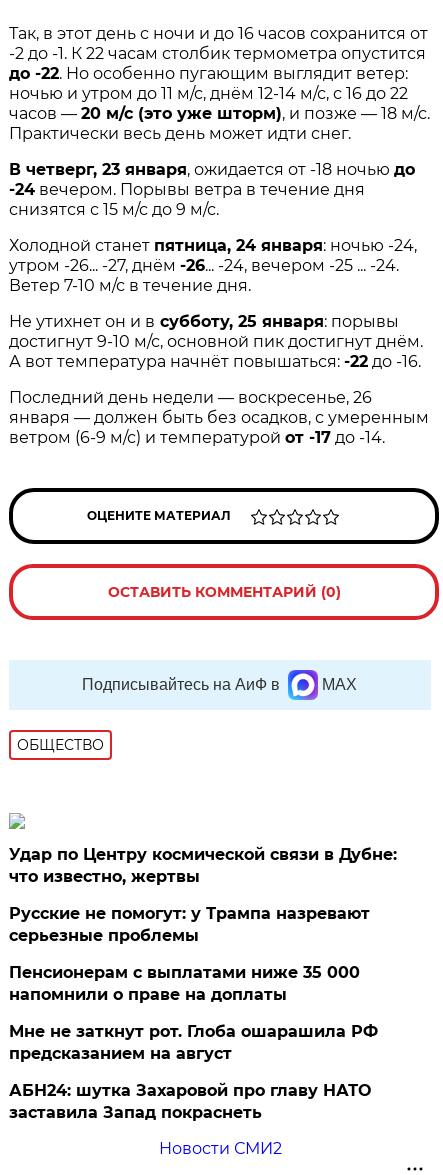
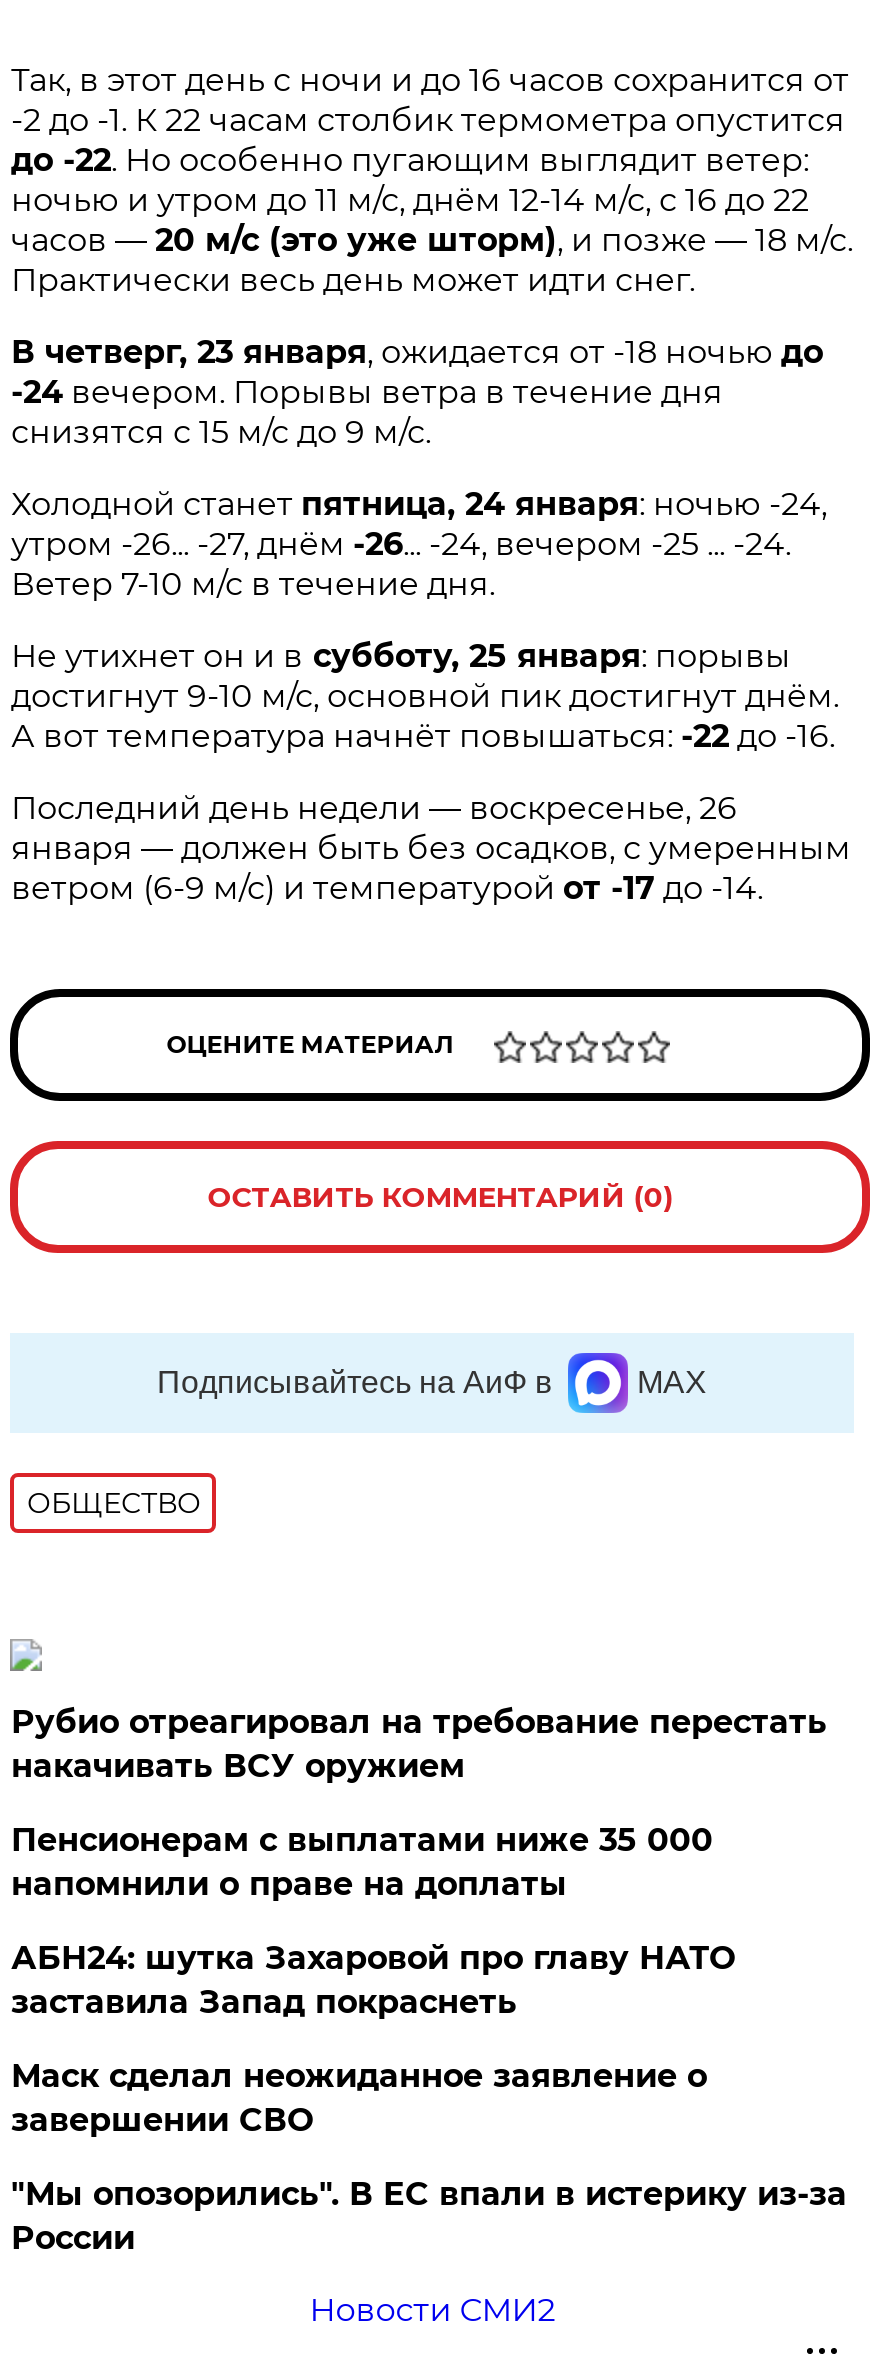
[9,845,397,945] Удар по Центру космической связи в Дубне: | что известно, жертвы | Русские не помогут: у Трампа назревают | серьезные проблемы -> [11,1703,827,1785] Рубио отреагировал на требование перестать | накачивать ВСУ оружием
moved [9,963,360,1004] -> [11,1821,713,1903]: Пенсионерам с выплатами ниже 35 000 | напомнили о праве на доплаты
[9,1022,378,1063] Мне не заткнут рот. Глоба ошарашила РФ | предсказанием на август -> none
moved [9,1081,371,1122] -> [11,1939,735,2021]: АБН24: шутка Захаровой про главу НАТО | заставила Запад покраснеть
none -> [11,2057,847,2257] Маск сделал неожиданное заявление о | завершении СВО | "Мы опозорились". В ЕС впали в истерику из-за | России

